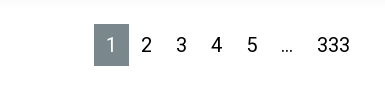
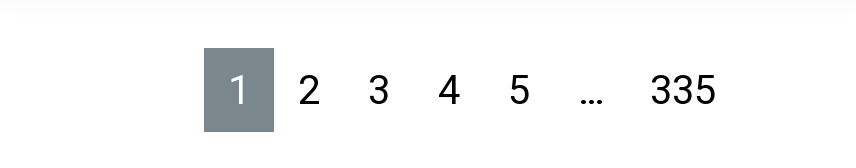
[317,33,350,57] 333 -> [650,66,716,114] 335

